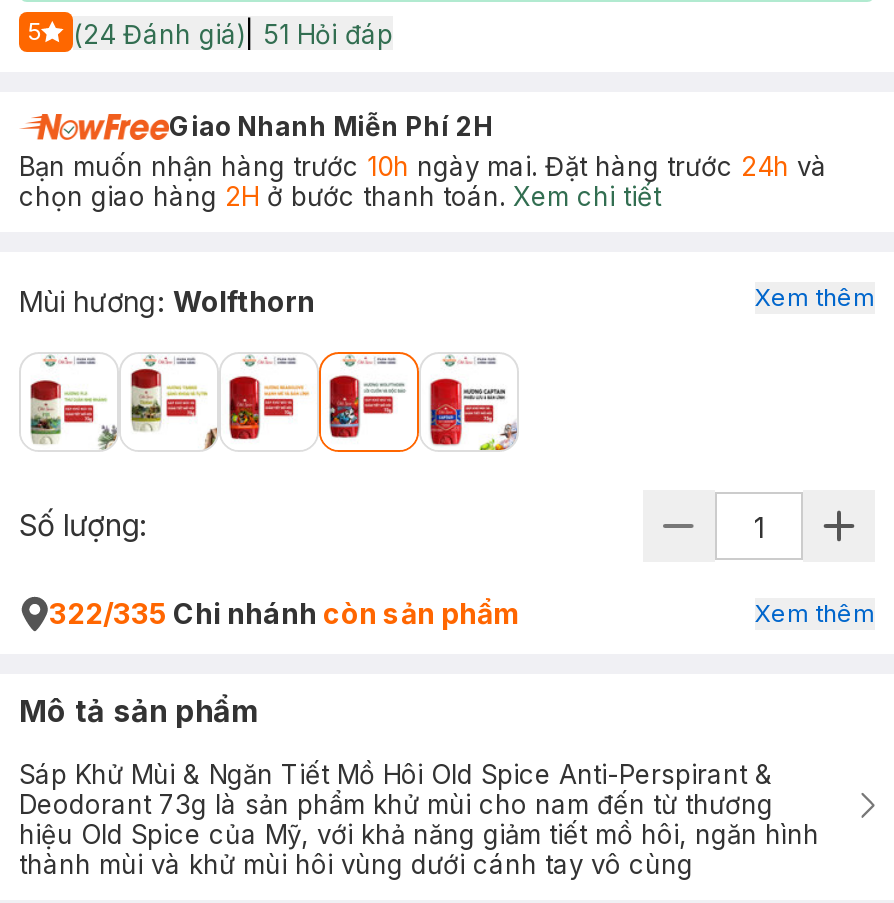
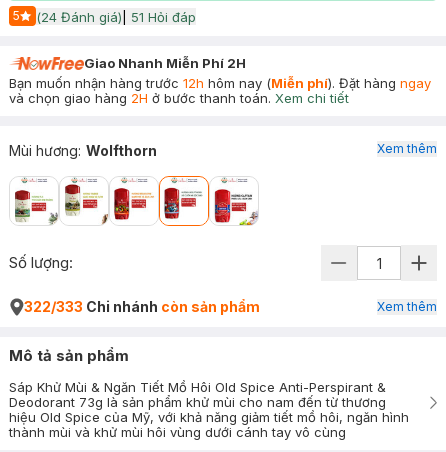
[19,150,827,212] Bạn muốn nhận hàng trước 10h ngày mai. Đặt hàng trước 24h và | chọn giao hàng 2H ở bước thanh toán. Xem chi tiết -> [9,75,431,106] Bạn muốn nhận hàng trước 12h hôm nay (Miễn phí). Đặt hàng ngay | và chọn giao hàng 2H ở bước thanh toán. Xem chi tiết
[49,596,521,630] 322/335 Chi nhánh còn sản phẩm -> [24,298,260,315] 322/333 Chi nhánh còn sản phẩm

